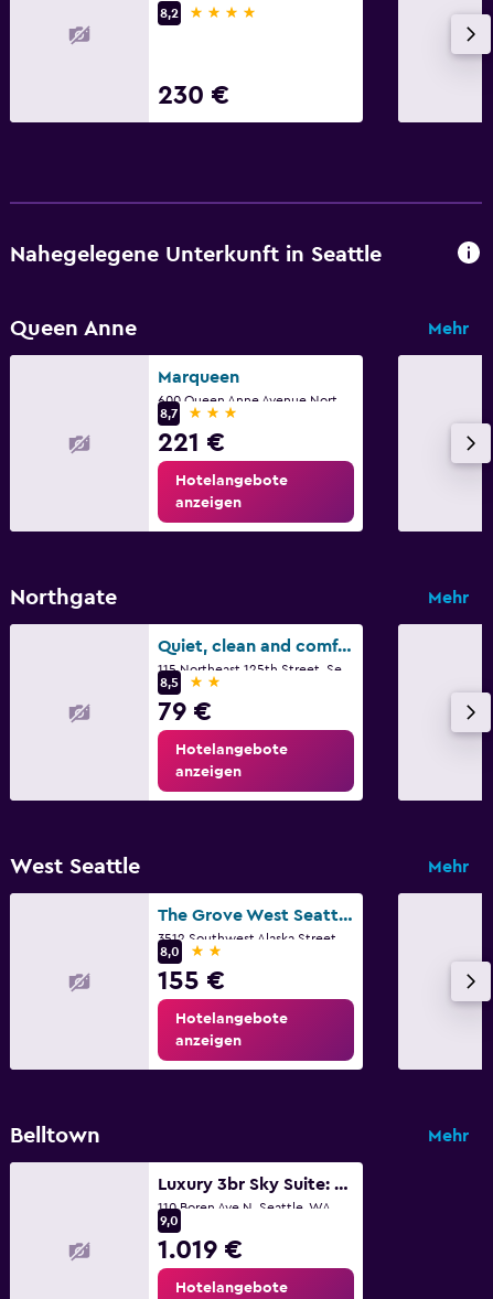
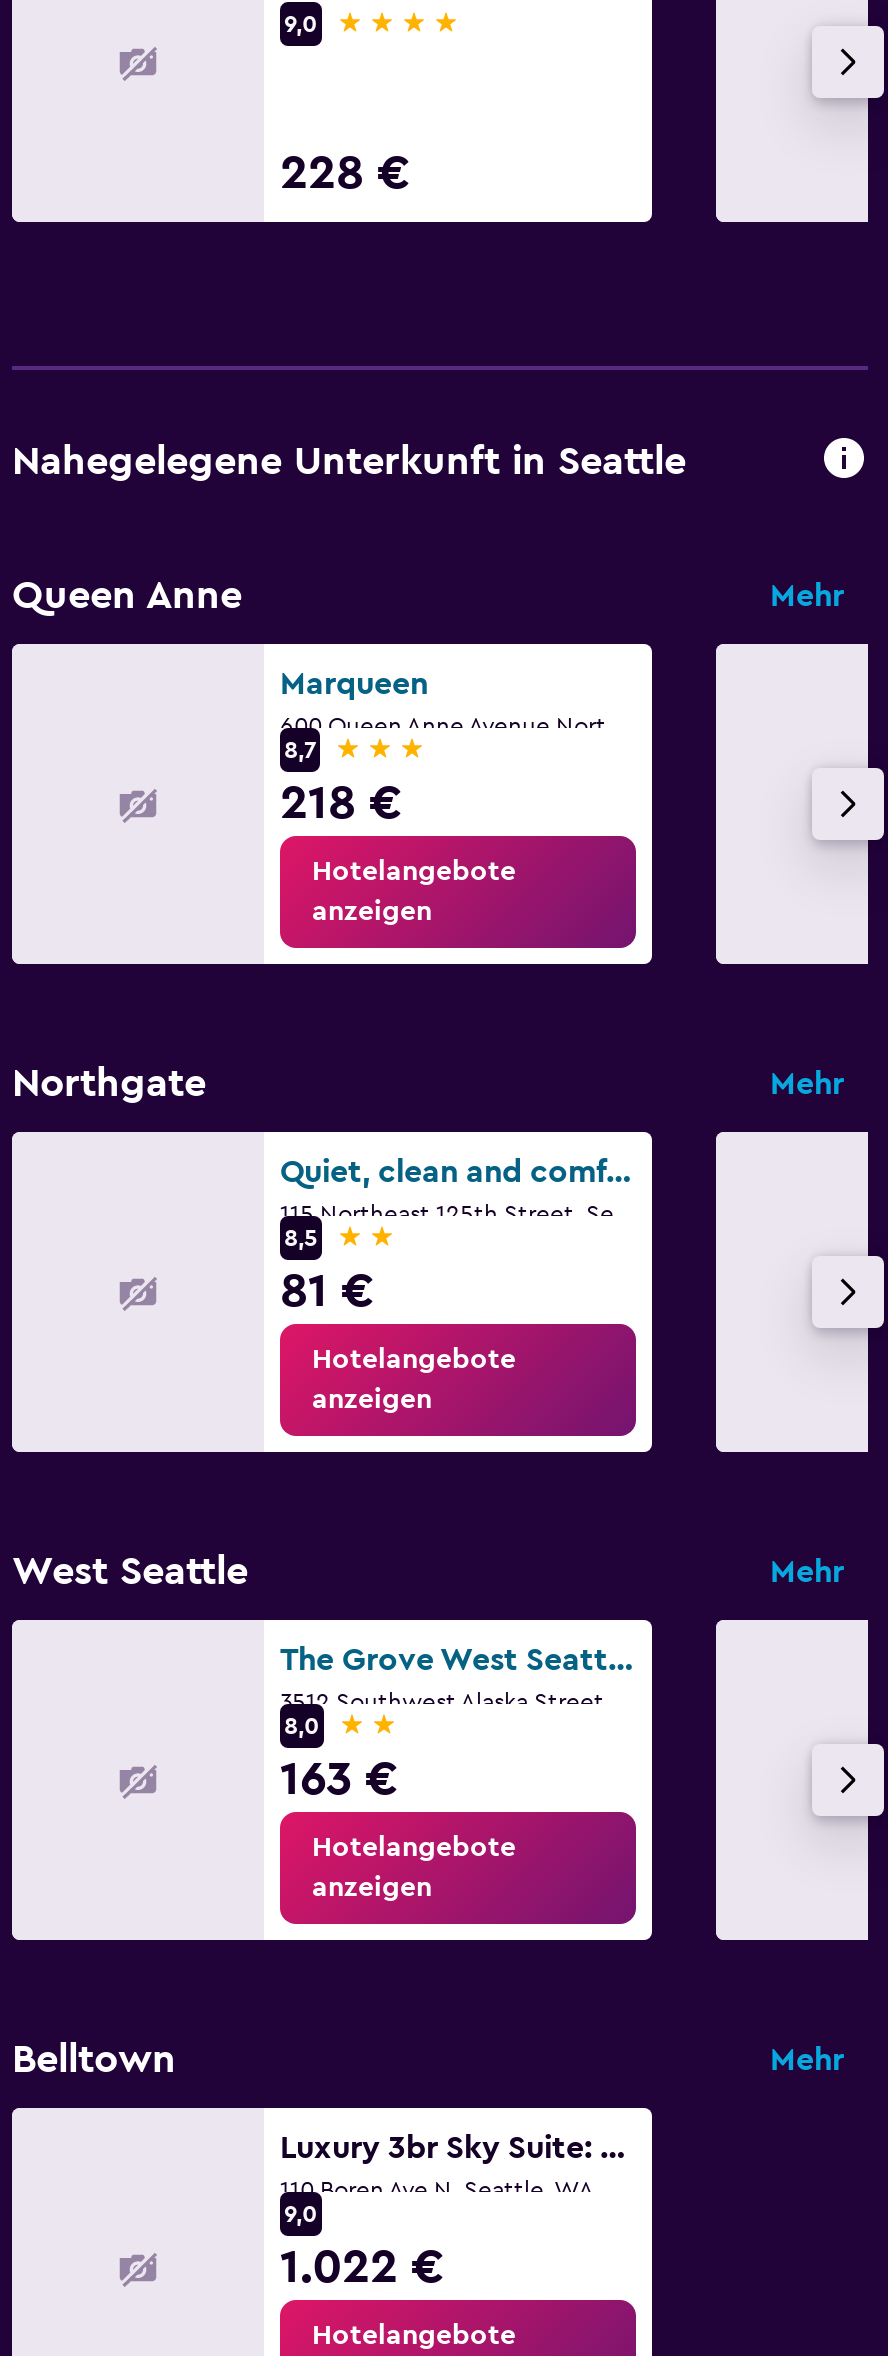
[160,6,179,19] 8,2 -> [284,11,318,35] 9,0
[158,82,229,109] 230 € -> [280,149,410,197] 228 €
[158,430,225,456] 221 € -> [280,779,402,827] 218 €
[158,699,212,725] 79 € -> [280,1267,374,1315] 81 €
[158,968,225,994] 155 € -> [280,1755,398,1803] 163 €
[158,1237,243,1263] 1.019 € -> [280,2243,444,2291] 1.022 €

